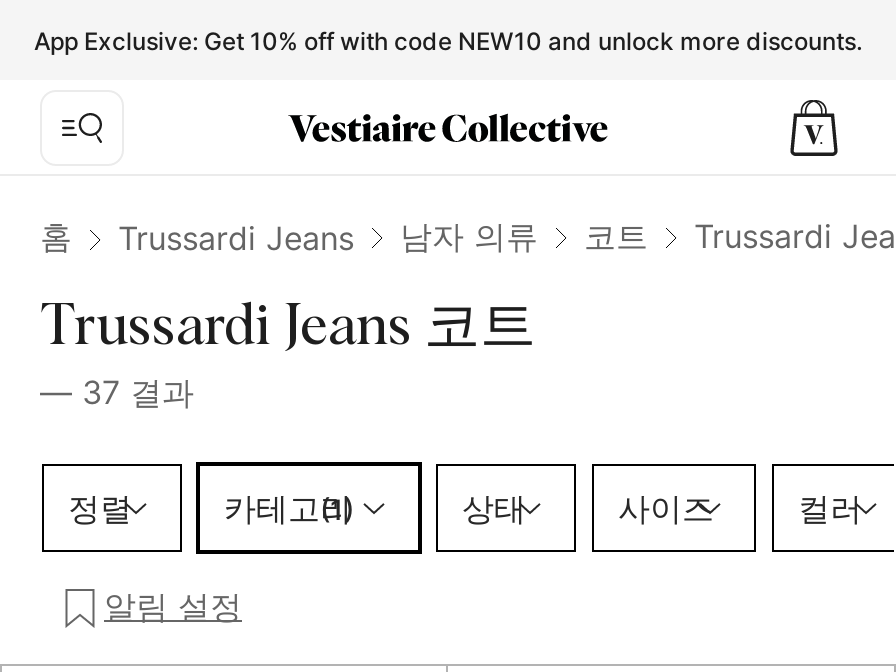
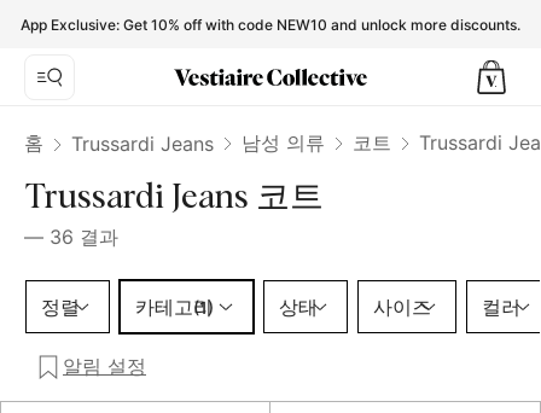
[400,216,538,256] 남자 의류 -> [242,130,325,155] 남성 의류
[40,372,194,412] — 37 결과 -> [24,225,118,249] — 36 결과

